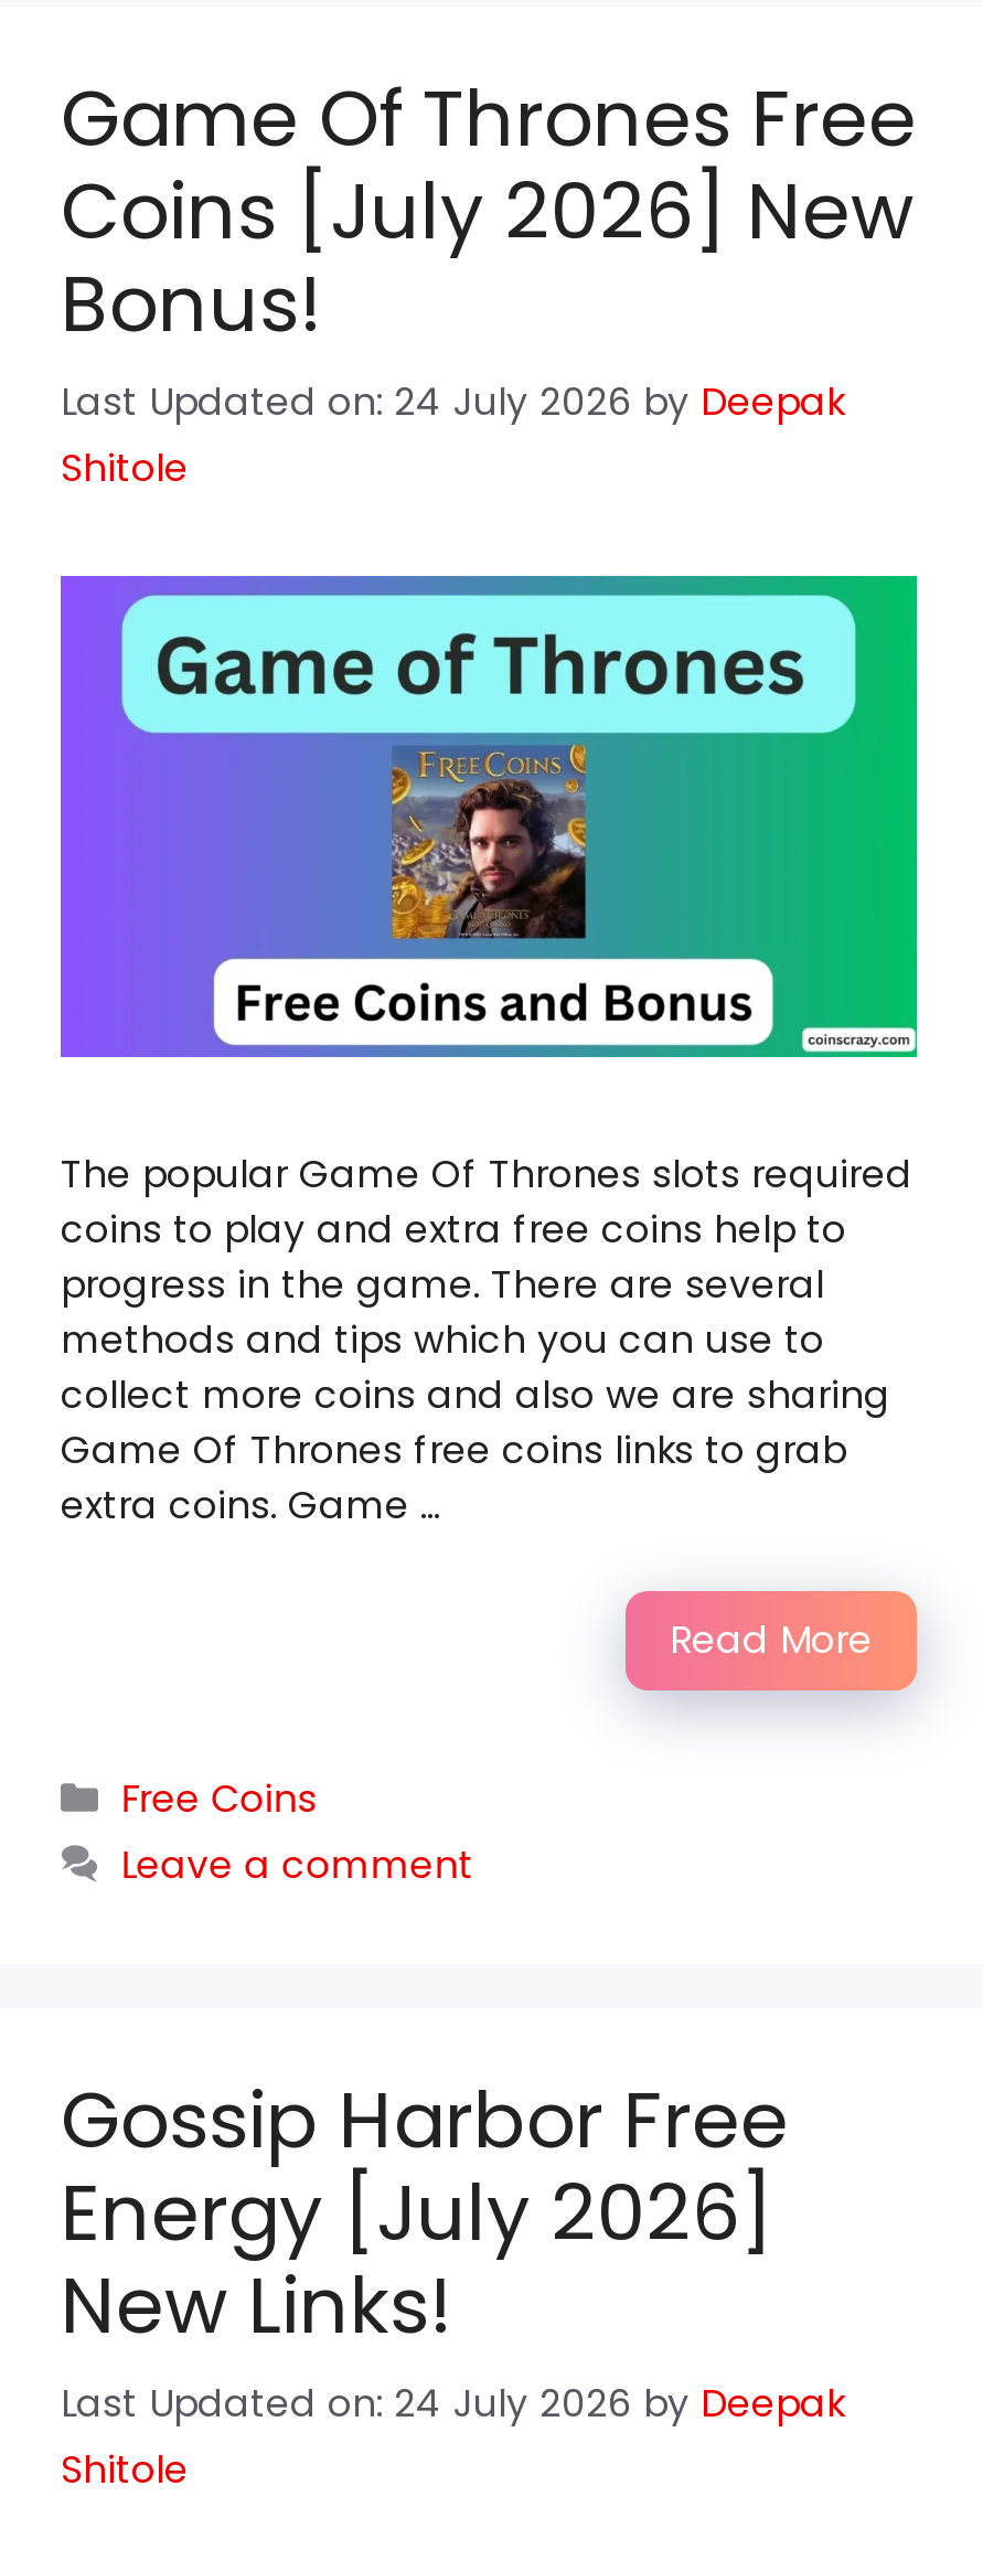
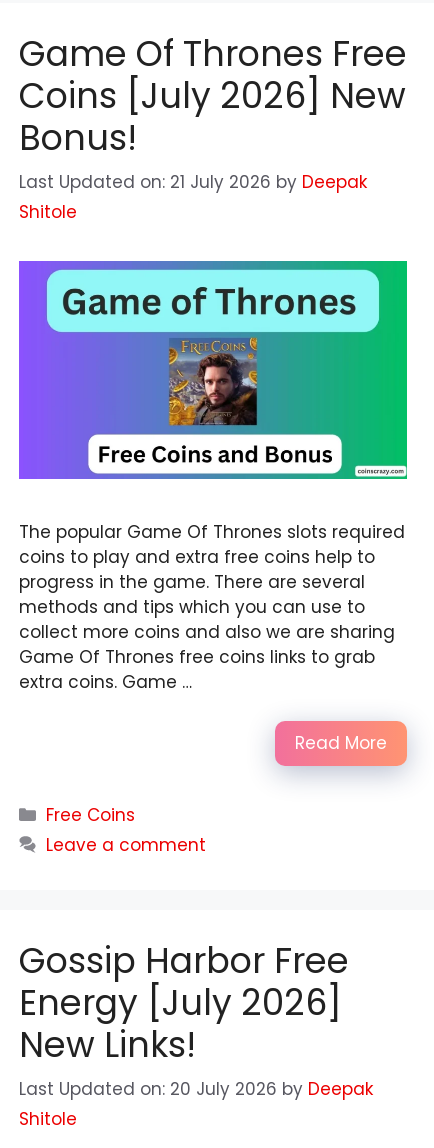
[61,376,844,429] Last Updated on: 24 July 2026 by Deepak -> [19,170,367,194] Last Updated on: 21 July 2026 by Deepak
[61,2378,844,2431] Last Updated on: 24 July 2026 by Deepak -> [19,1077,373,1101] Last Updated on: 20 July 2026 by Deepak

